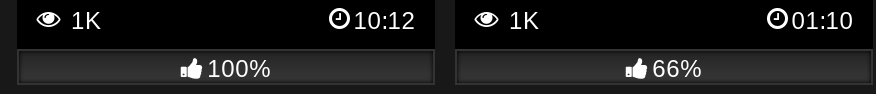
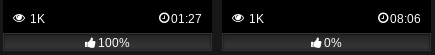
[353,8,415,36] 10:12 -> [171,12,202,26] 01:27
[791,8,853,36] 01:10 -> [390,12,421,26] 08:06
[652,55,702,83] 66% -> [324,35,342,49] 0%

